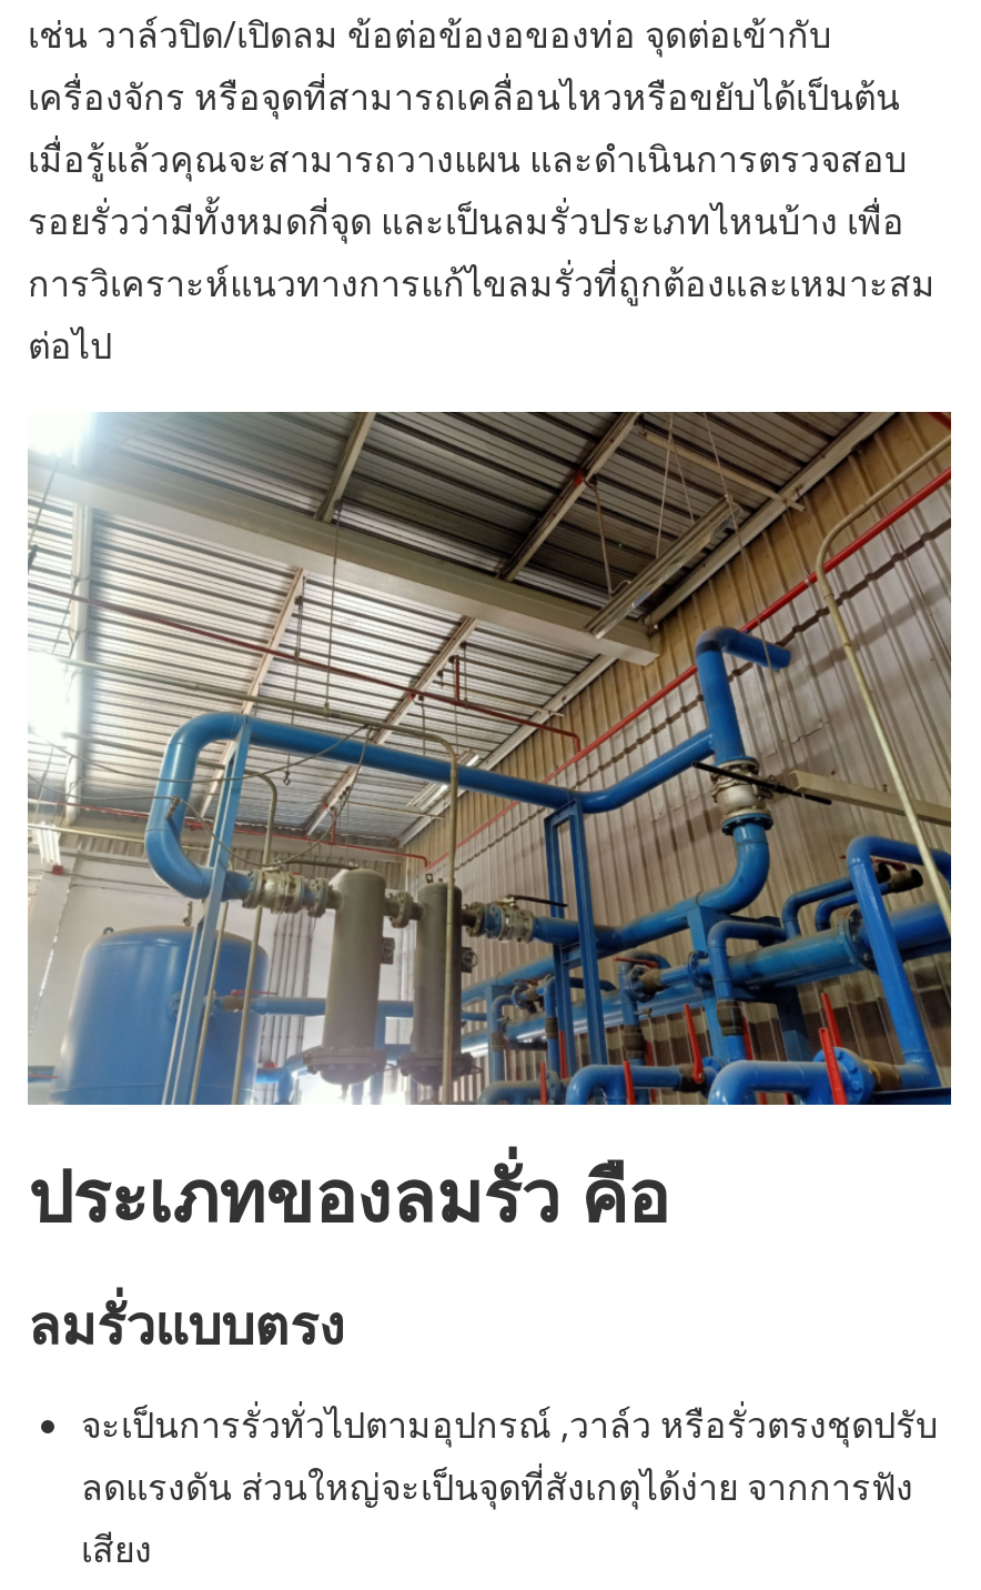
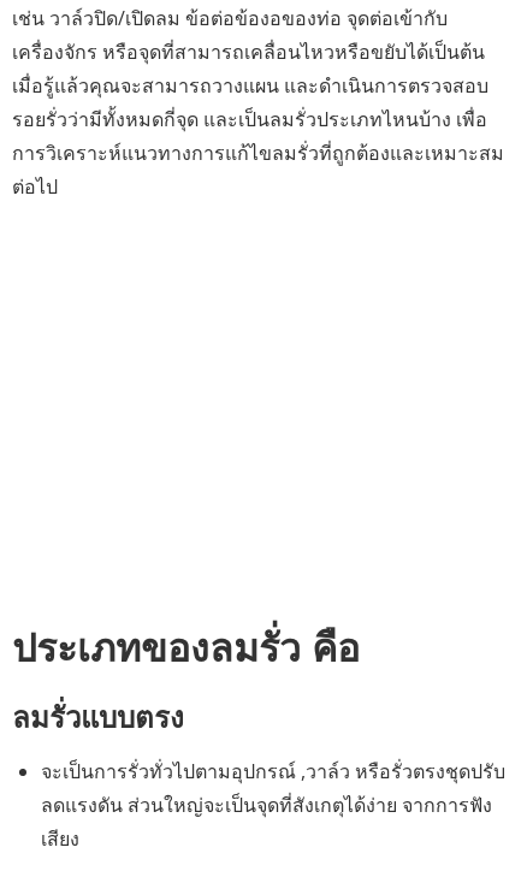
[26,409,953,1108] [image] -> none

